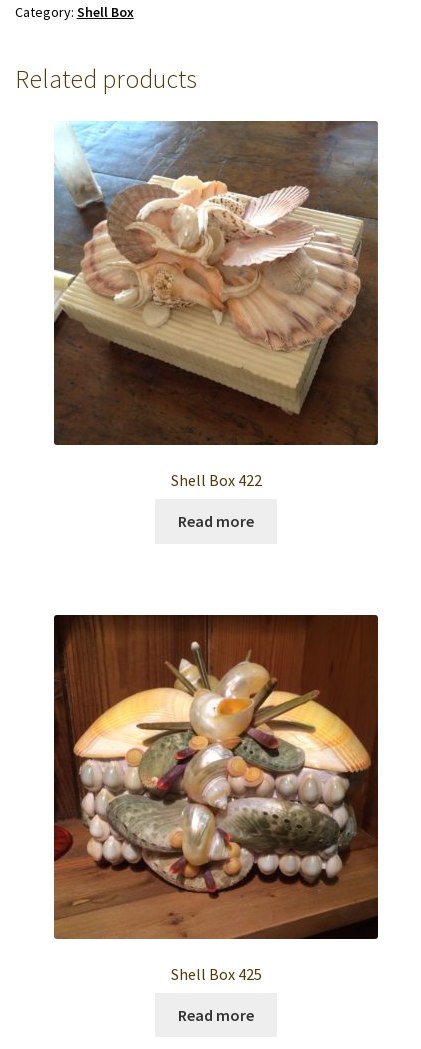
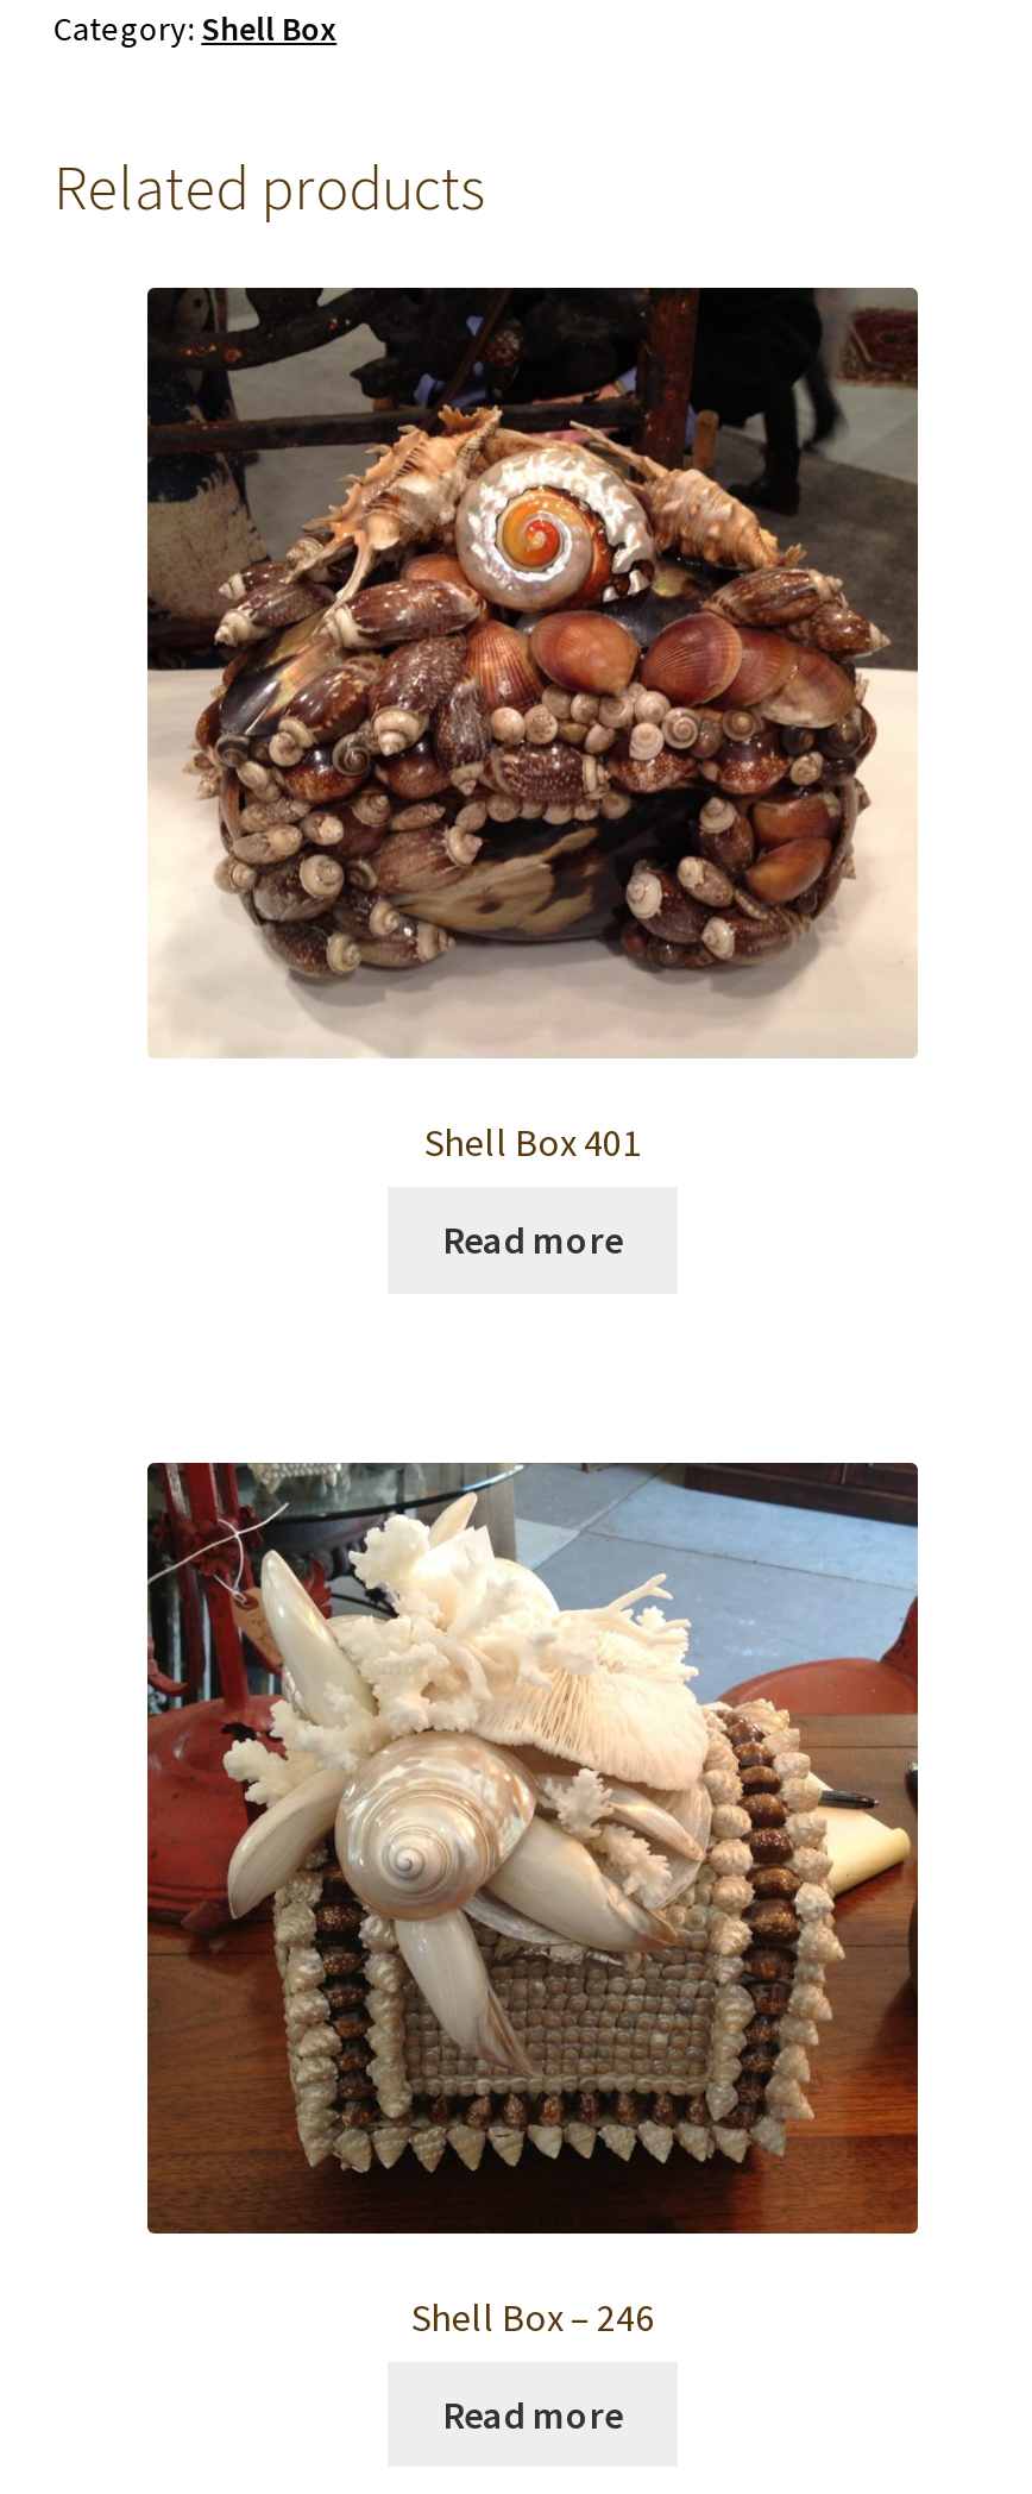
[53,120,379,490] [image] | Shell Box 422 -> [145,285,920,1166] [image] | Shell Box 401
[53,614,379,984] [image] | Shell Box 425 -> [145,1460,920,2341] [image] | Shell Box – 246

